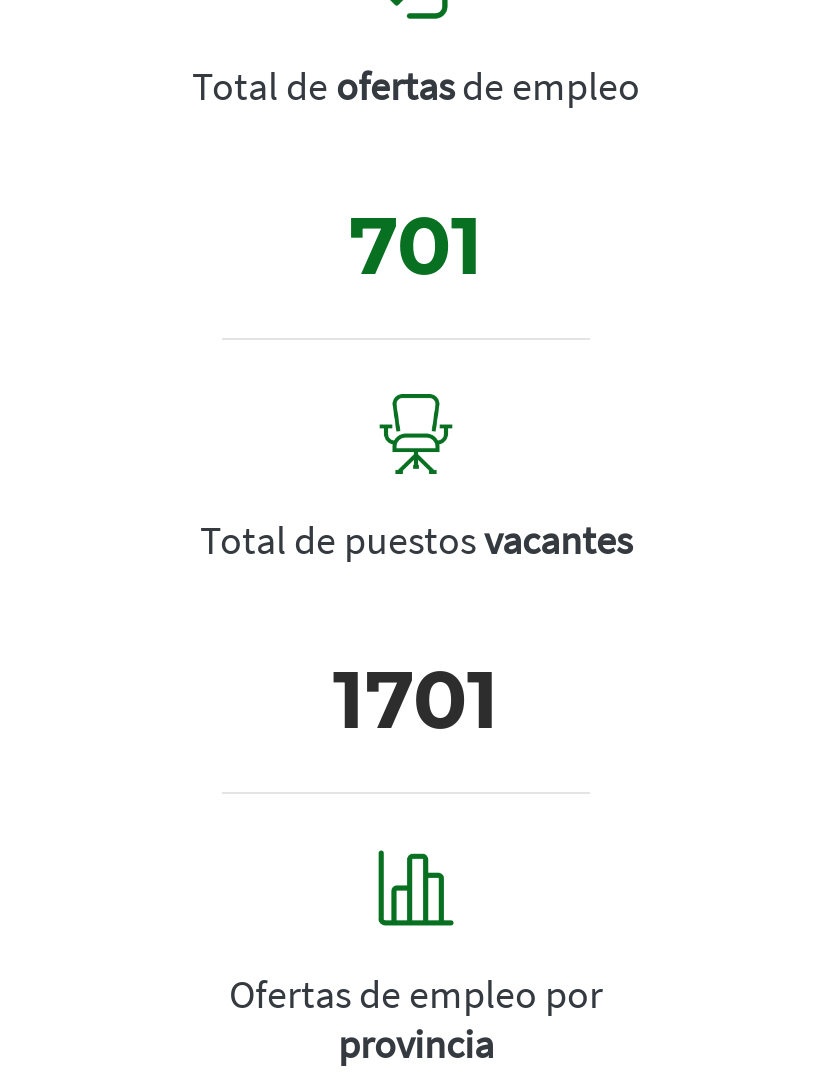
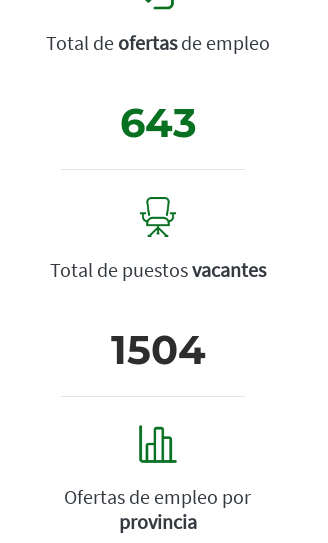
[349,196,483,294] 701 -> [119,98,196,147] 643
[333,650,499,748] 1701 -> [110,325,205,374] 1504

